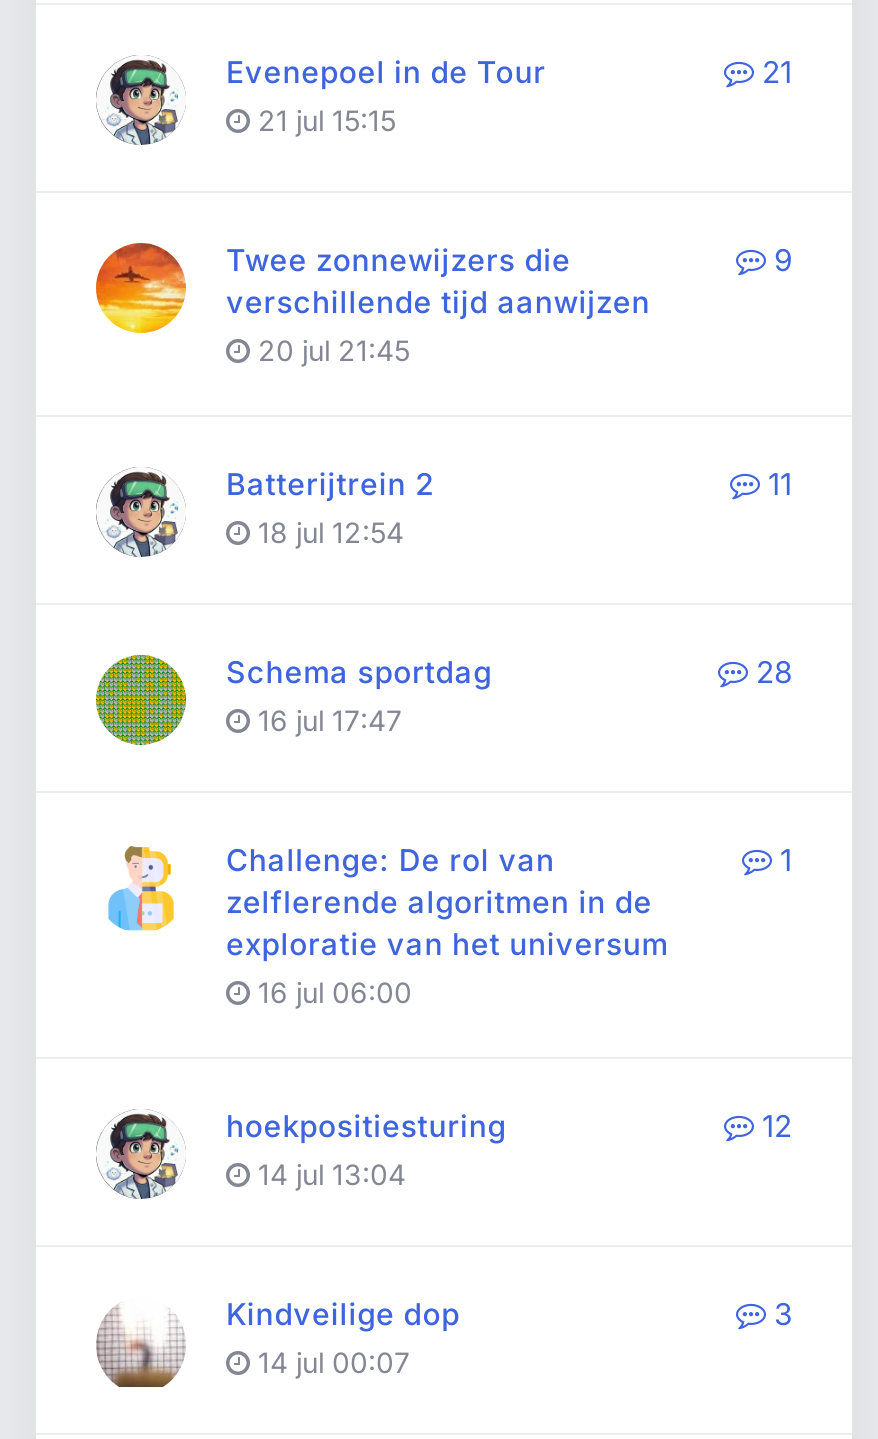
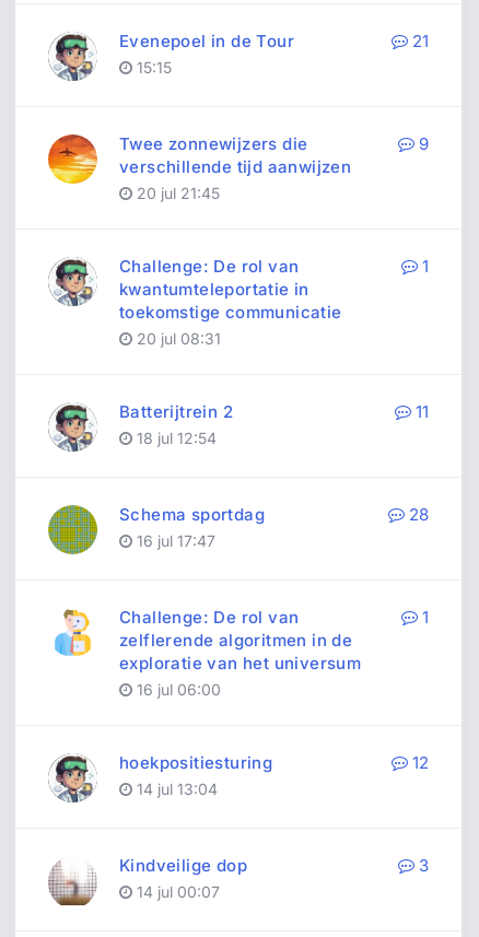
[250,104,396,138] 21 jul 15:15 -> [132,58,172,77] 15:15
none -> [119,256,342,348] Challenge: De rol van | kwantumteleportatie in | toekomstige communicatie | 20 jul 08:31
none -> [418,256,429,277] 1

